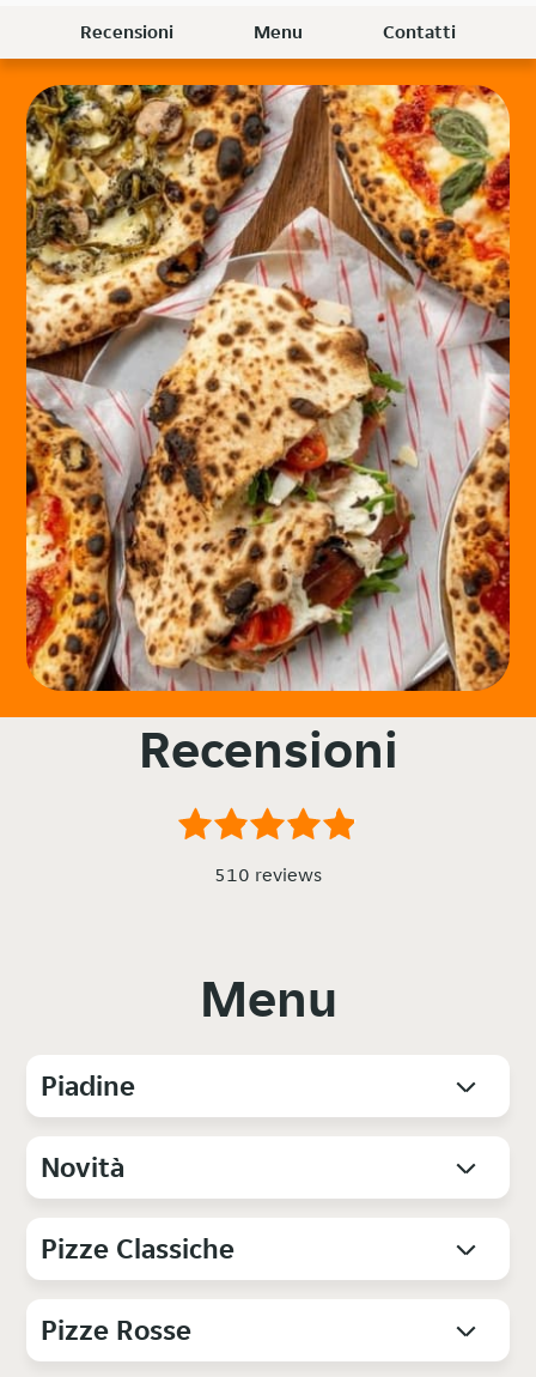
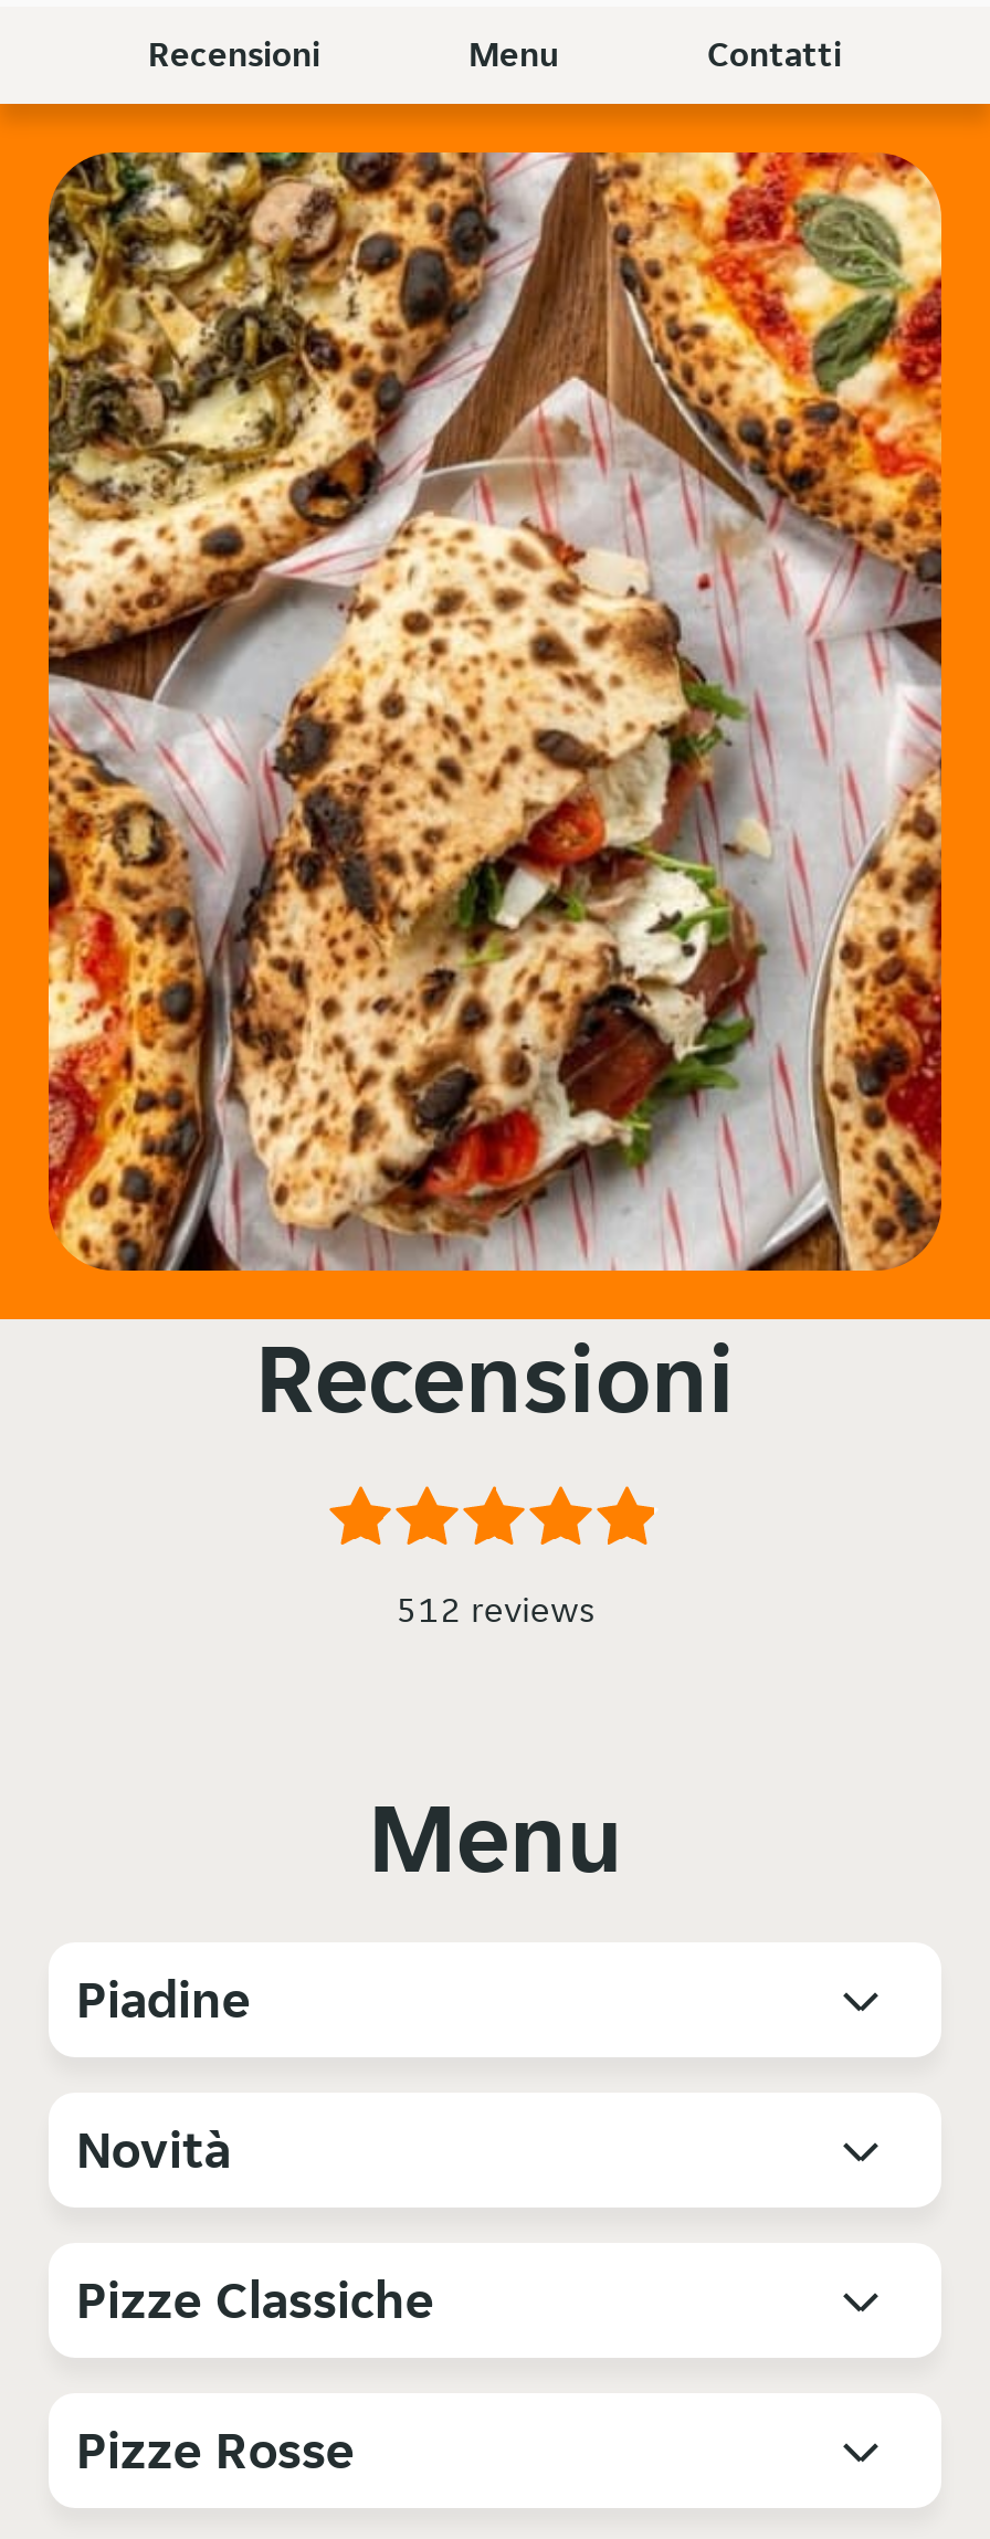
[214,862,322,888] 510 reviews -> [396,1587,594,1633] 512 reviews

